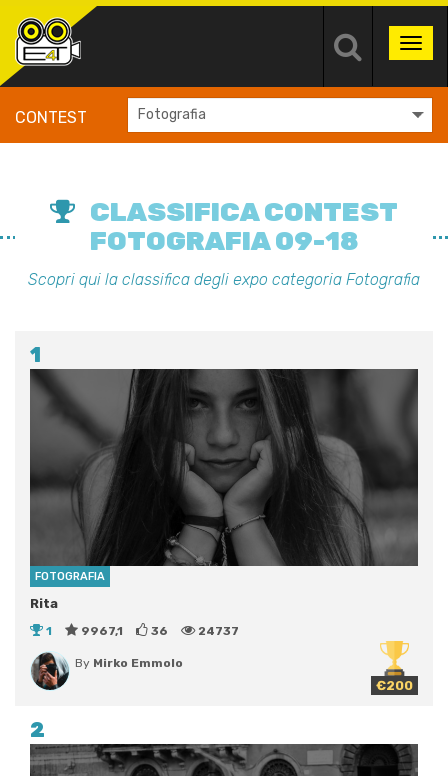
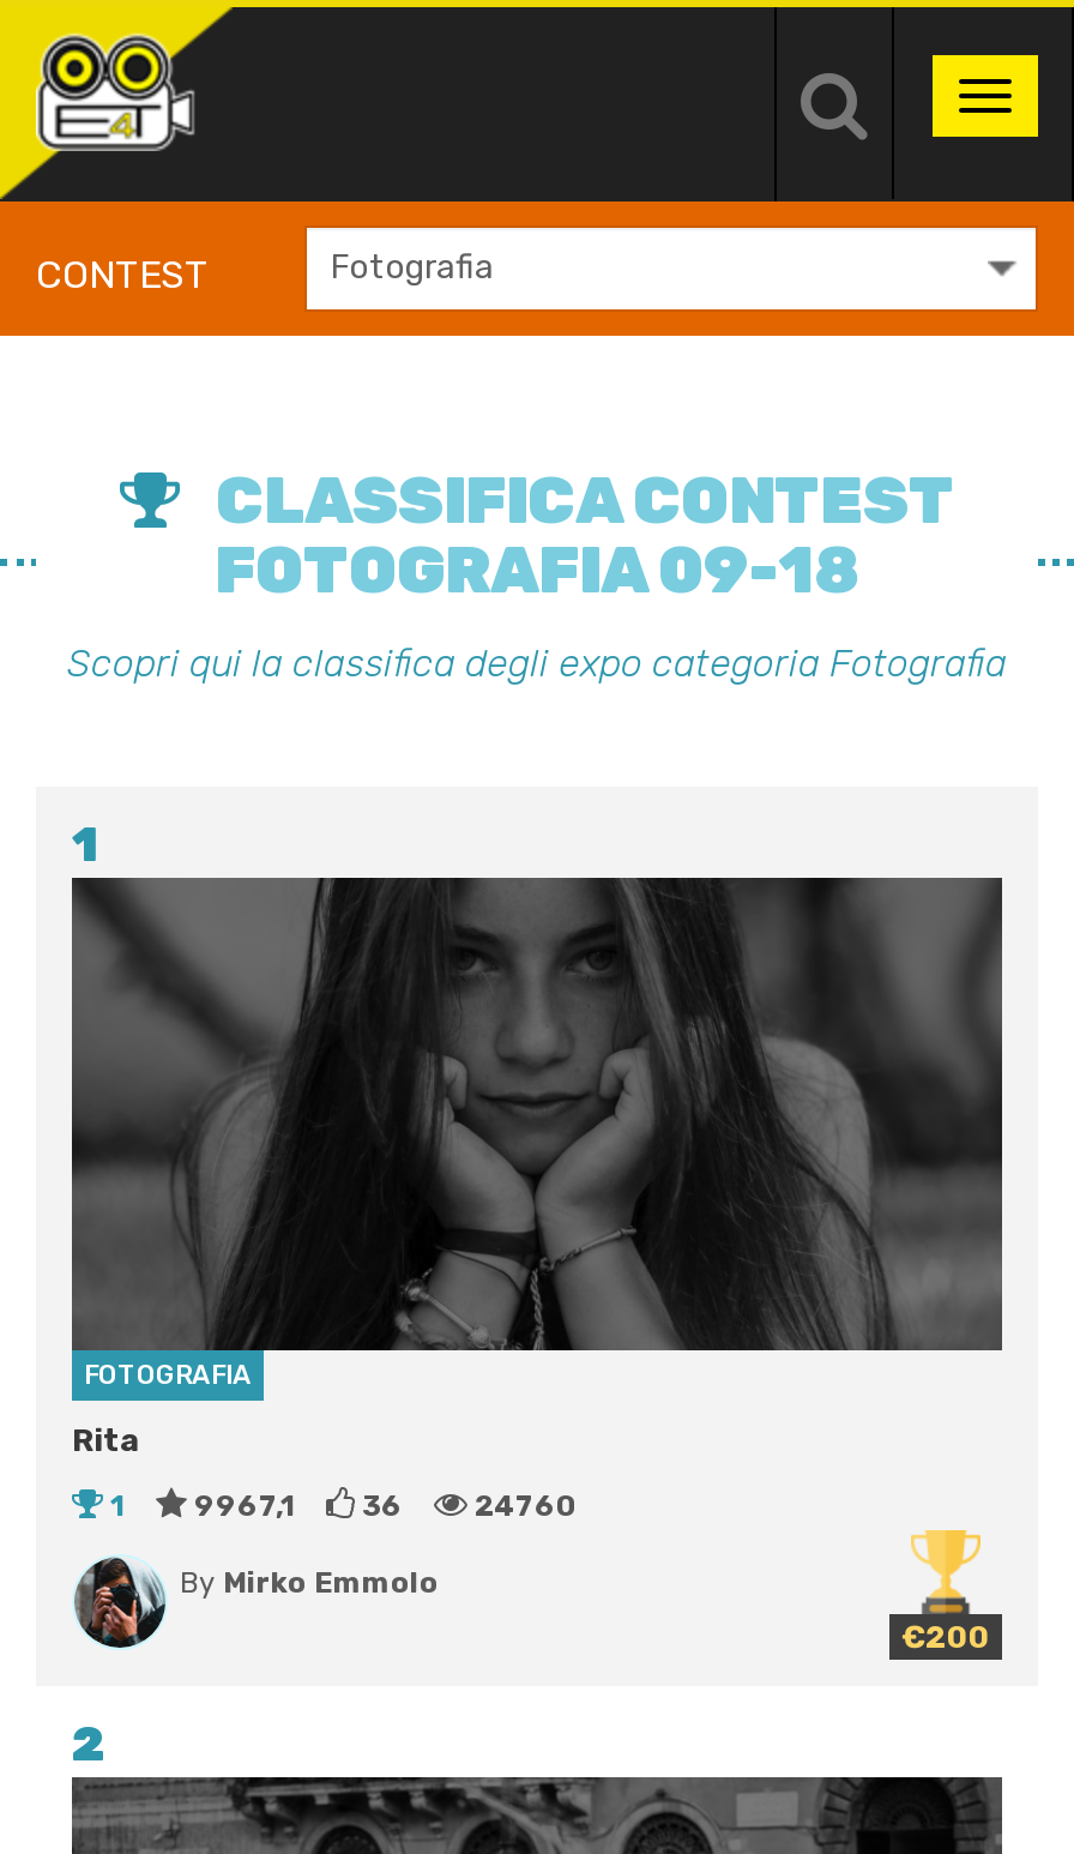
[198,624,239,638] 24737 -> [475,1488,578,1522] 24760

